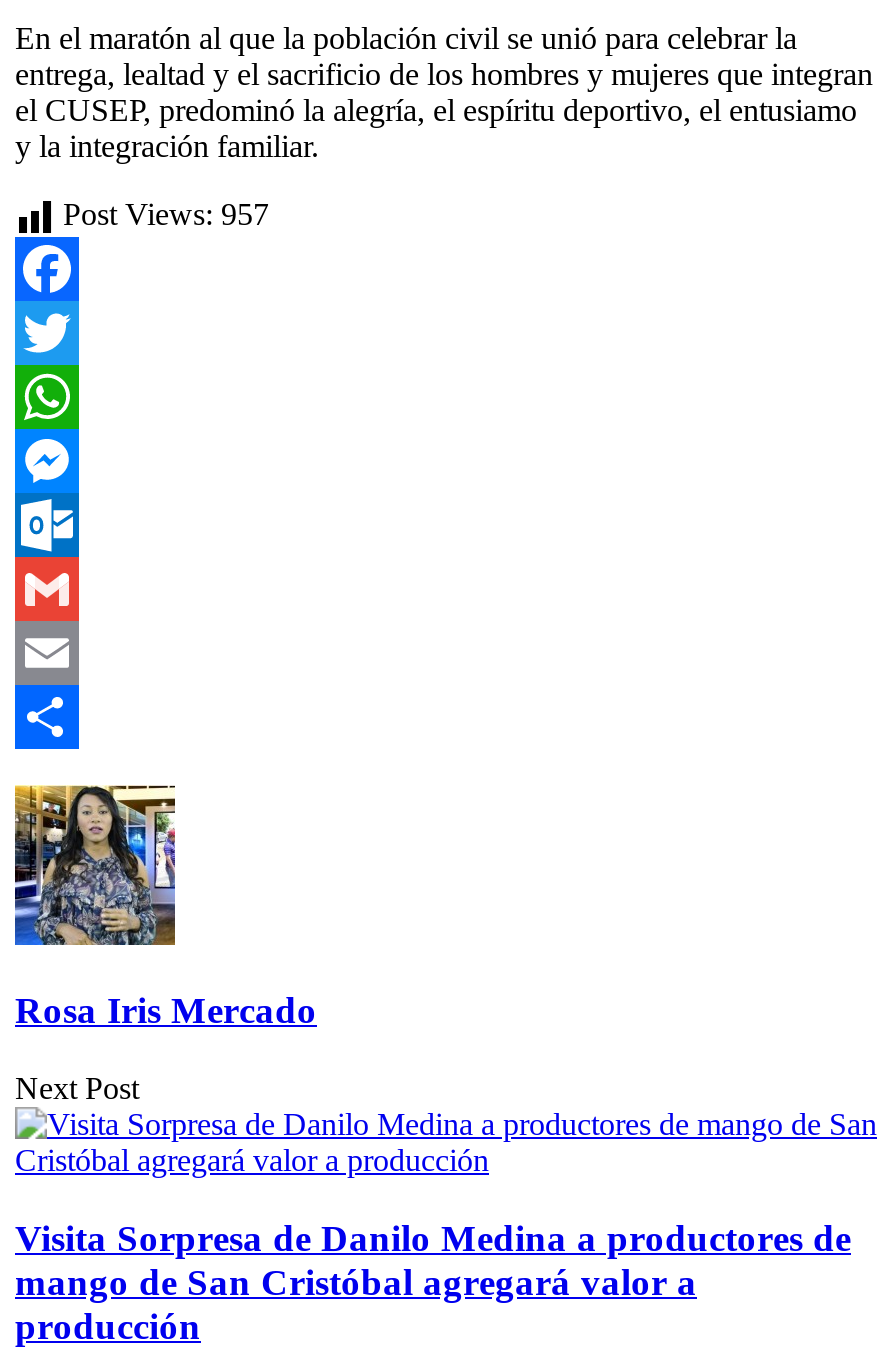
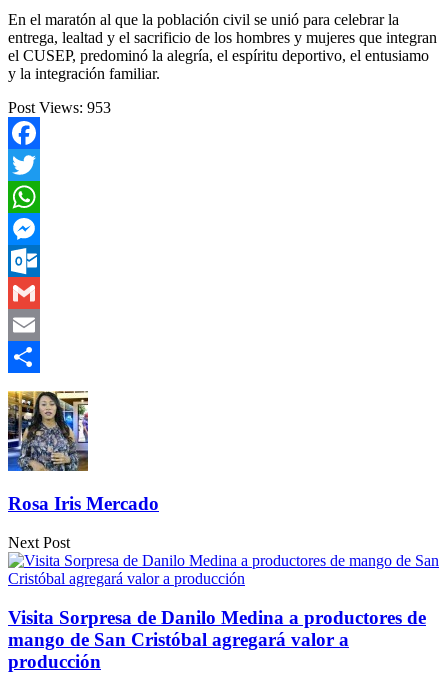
[63,196,269,230] Post Views: 957 -> [8,99,111,116] Post Views: 953

